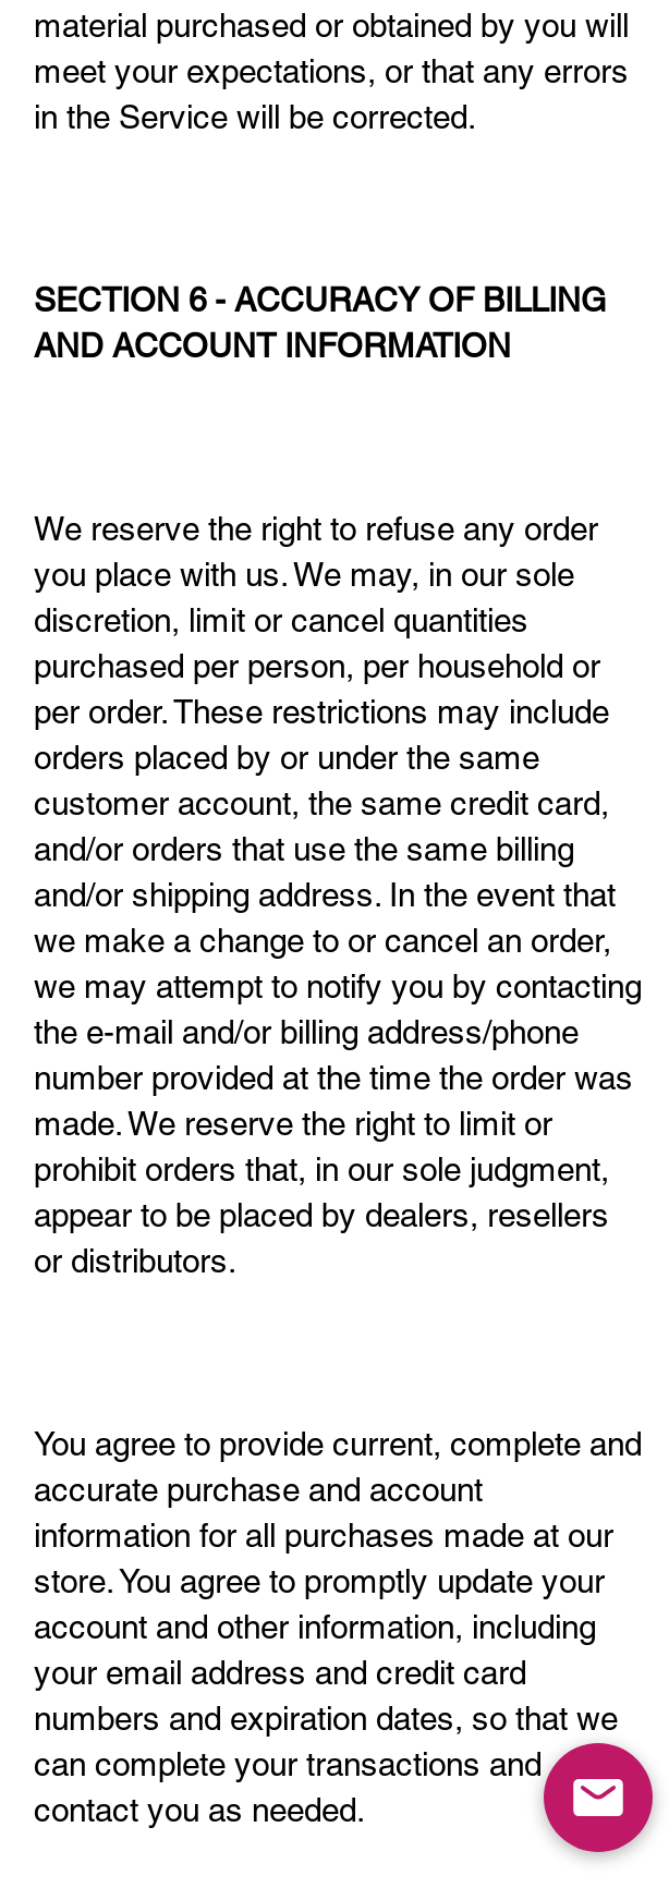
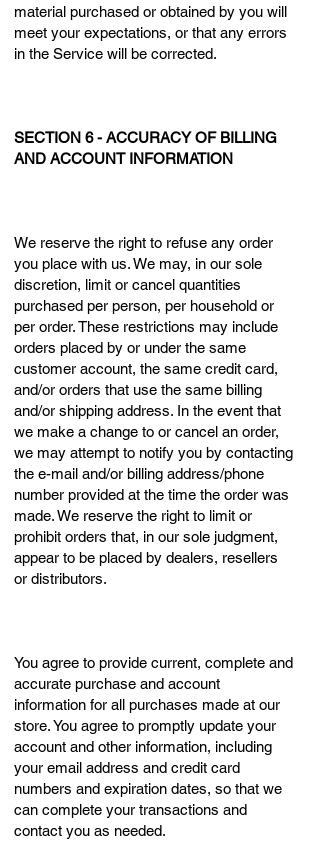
[539,1743,657,1861] [image] -> none

